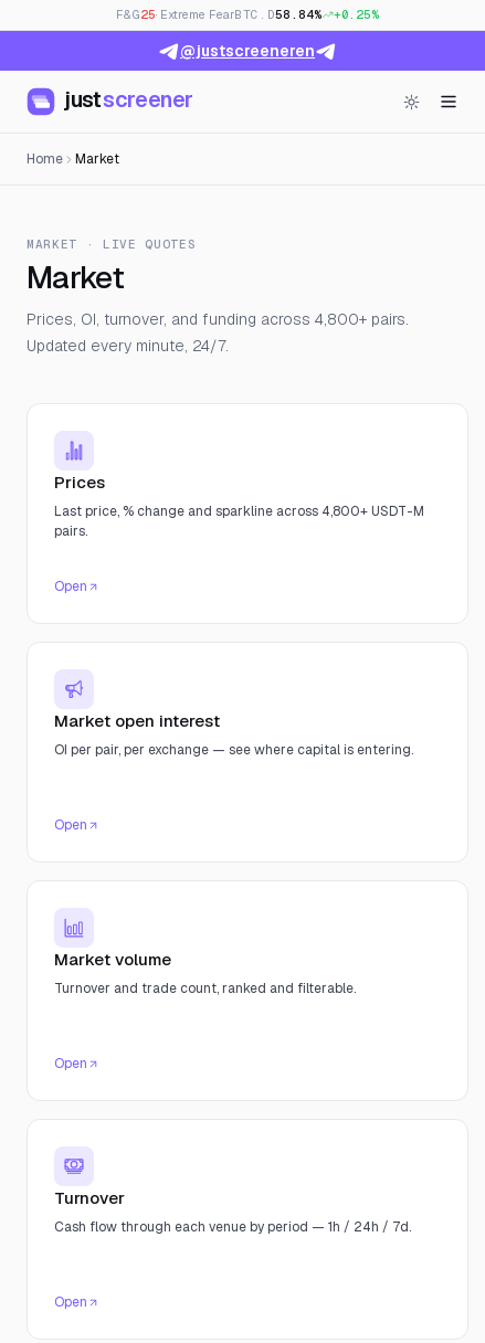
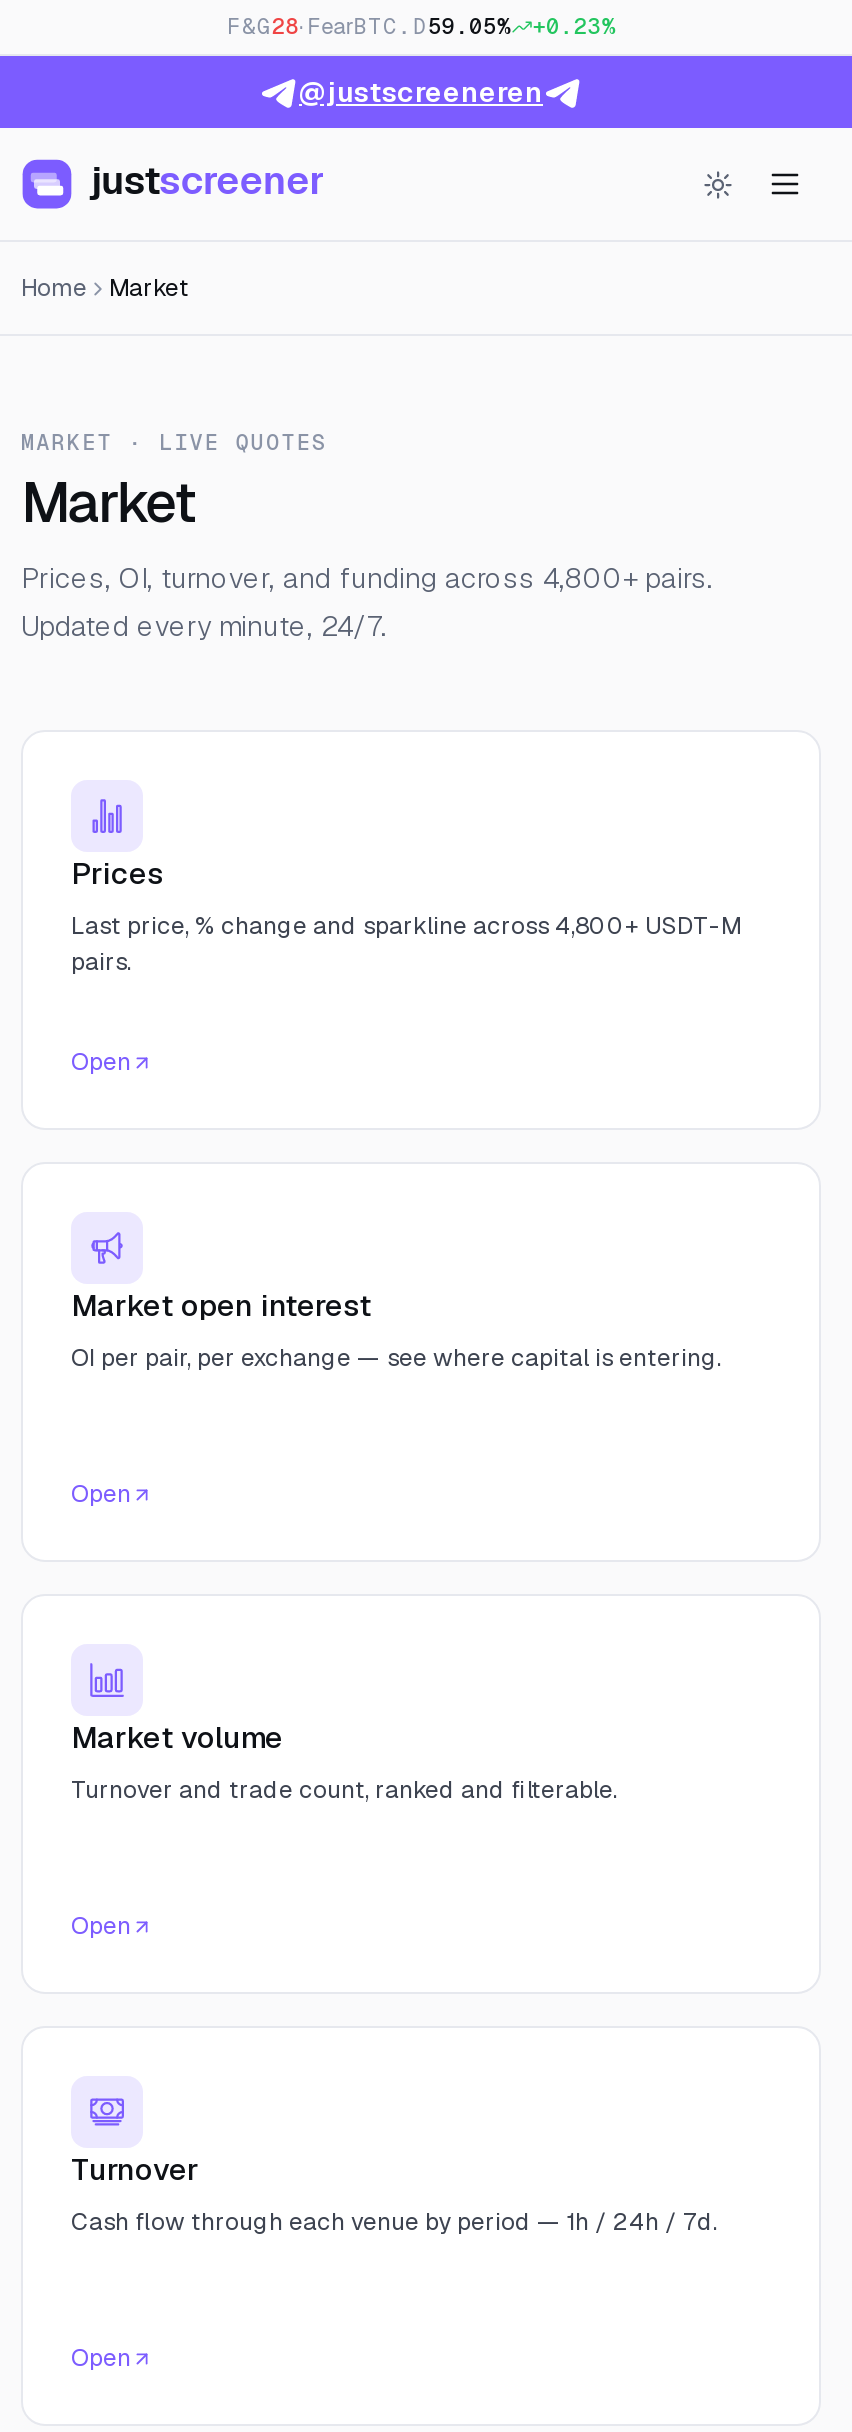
[116,7,379,22] F&G 25 · Extreme FearBTC.D 58.84% | +0.25% -> [227,12,615,40] F&G 28 · FearBTC.D 59.05% | +0.23%

